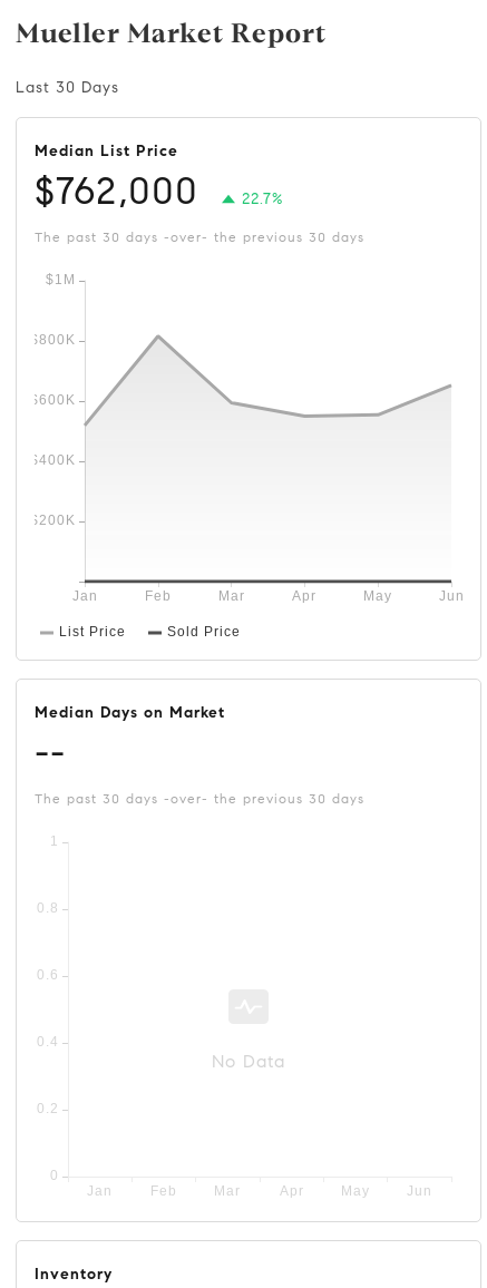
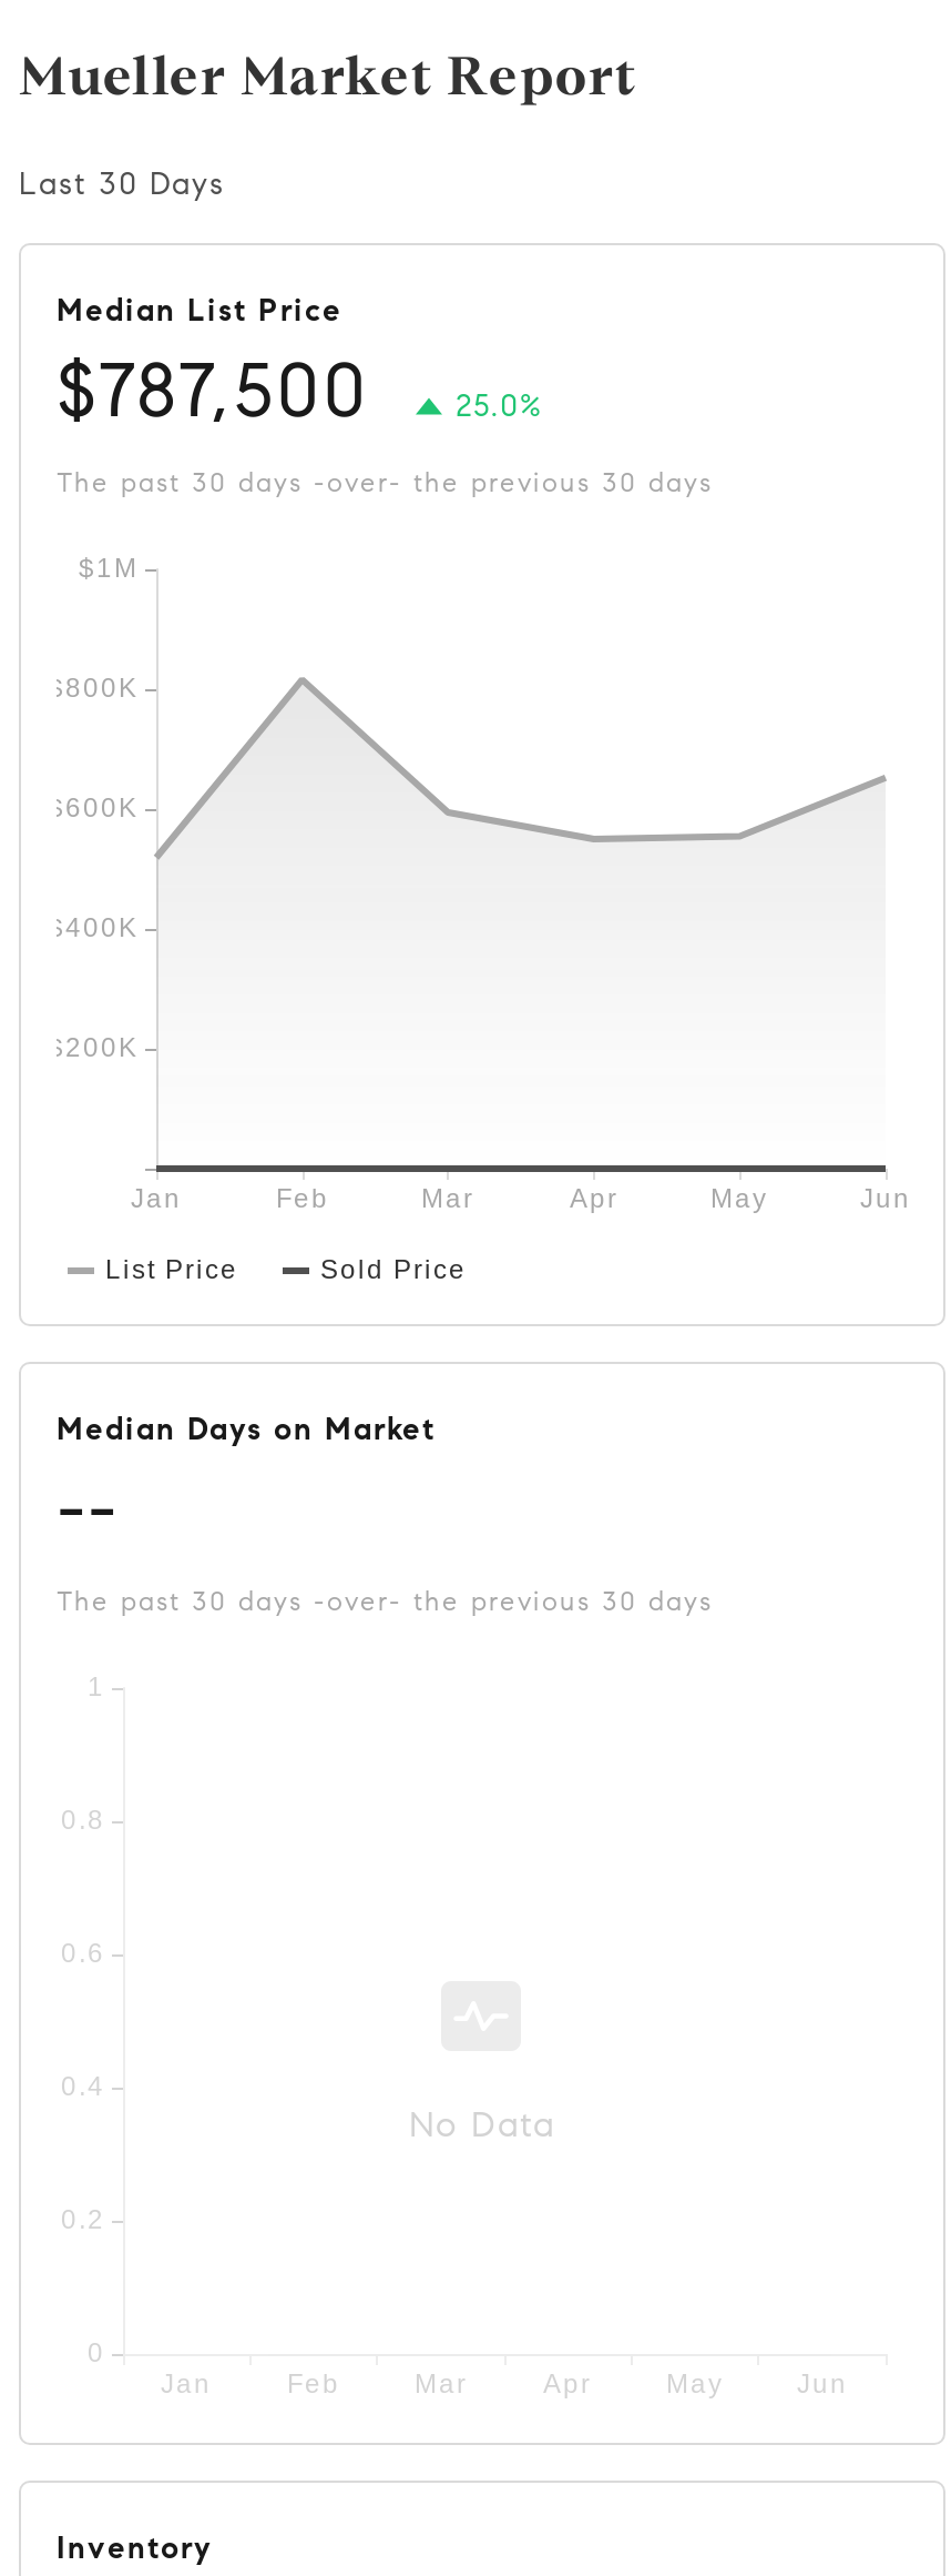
[35,167,211,214] $762,000 -> [57,343,393,436] $787,500
[236,189,283,208] 22.7% -> [444,387,542,425] 25.0%

